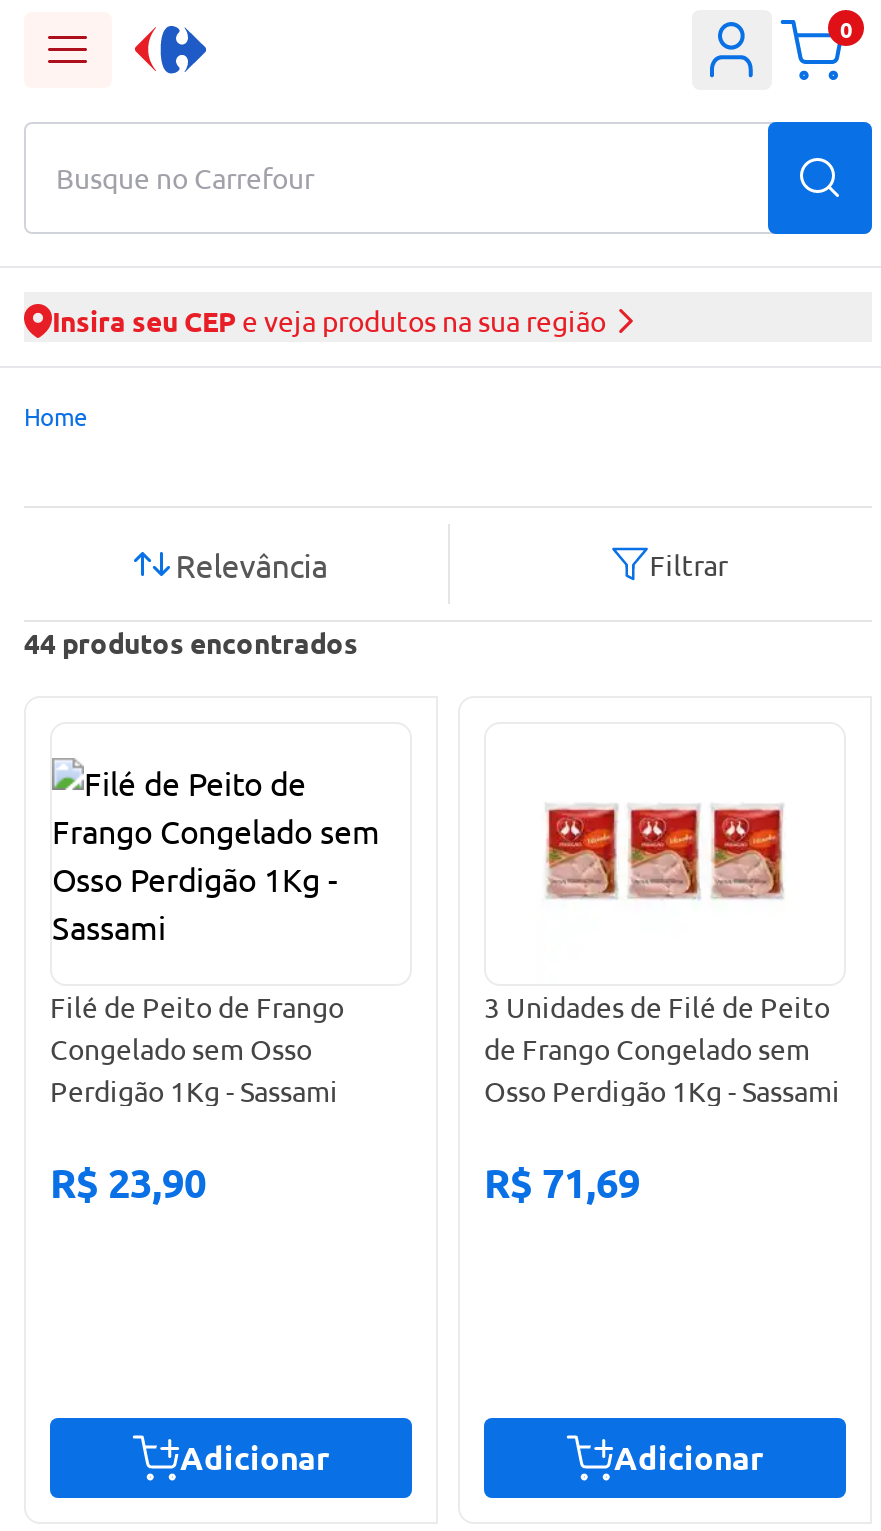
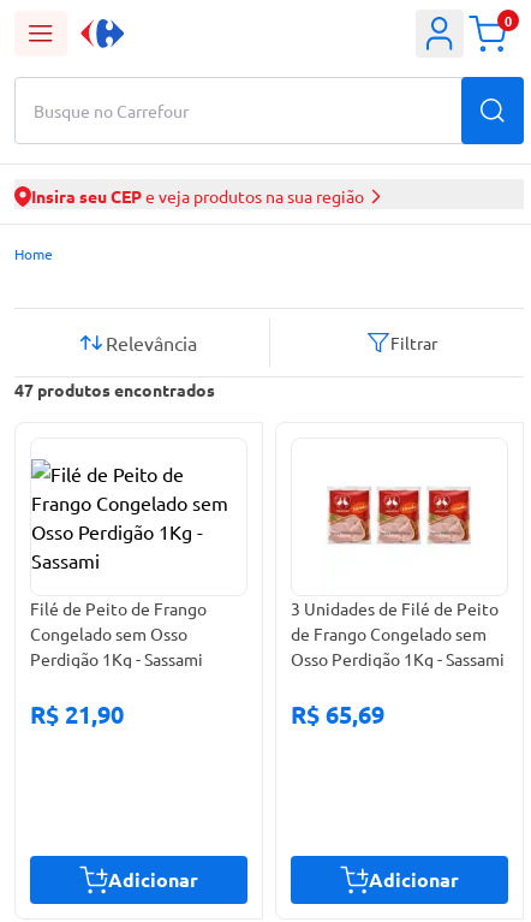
[24,624,358,660] 44 produtos encontrados -> [14,379,215,400] 47 produtos encontrados
[50,1156,206,1208] R$ 23,90 -> [30,698,124,730] R$ 21,90
[484,1156,640,1208] R$ 71,69 -> [291,698,384,730] R$ 65,69

